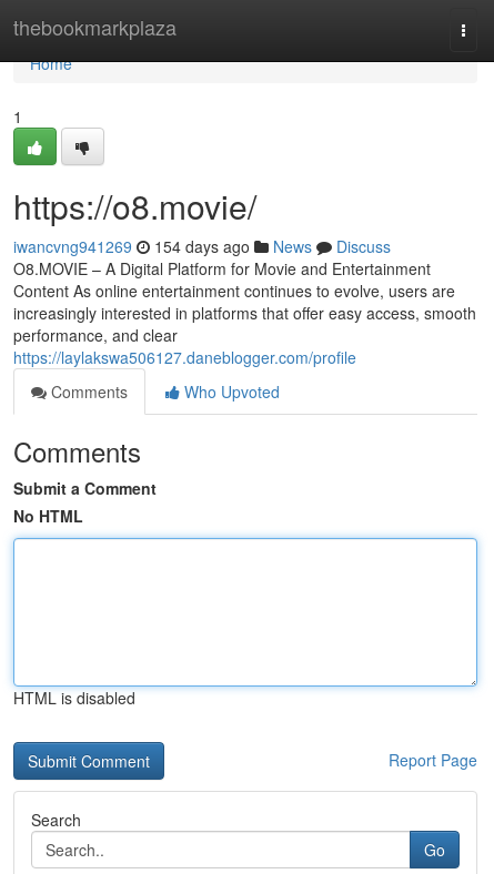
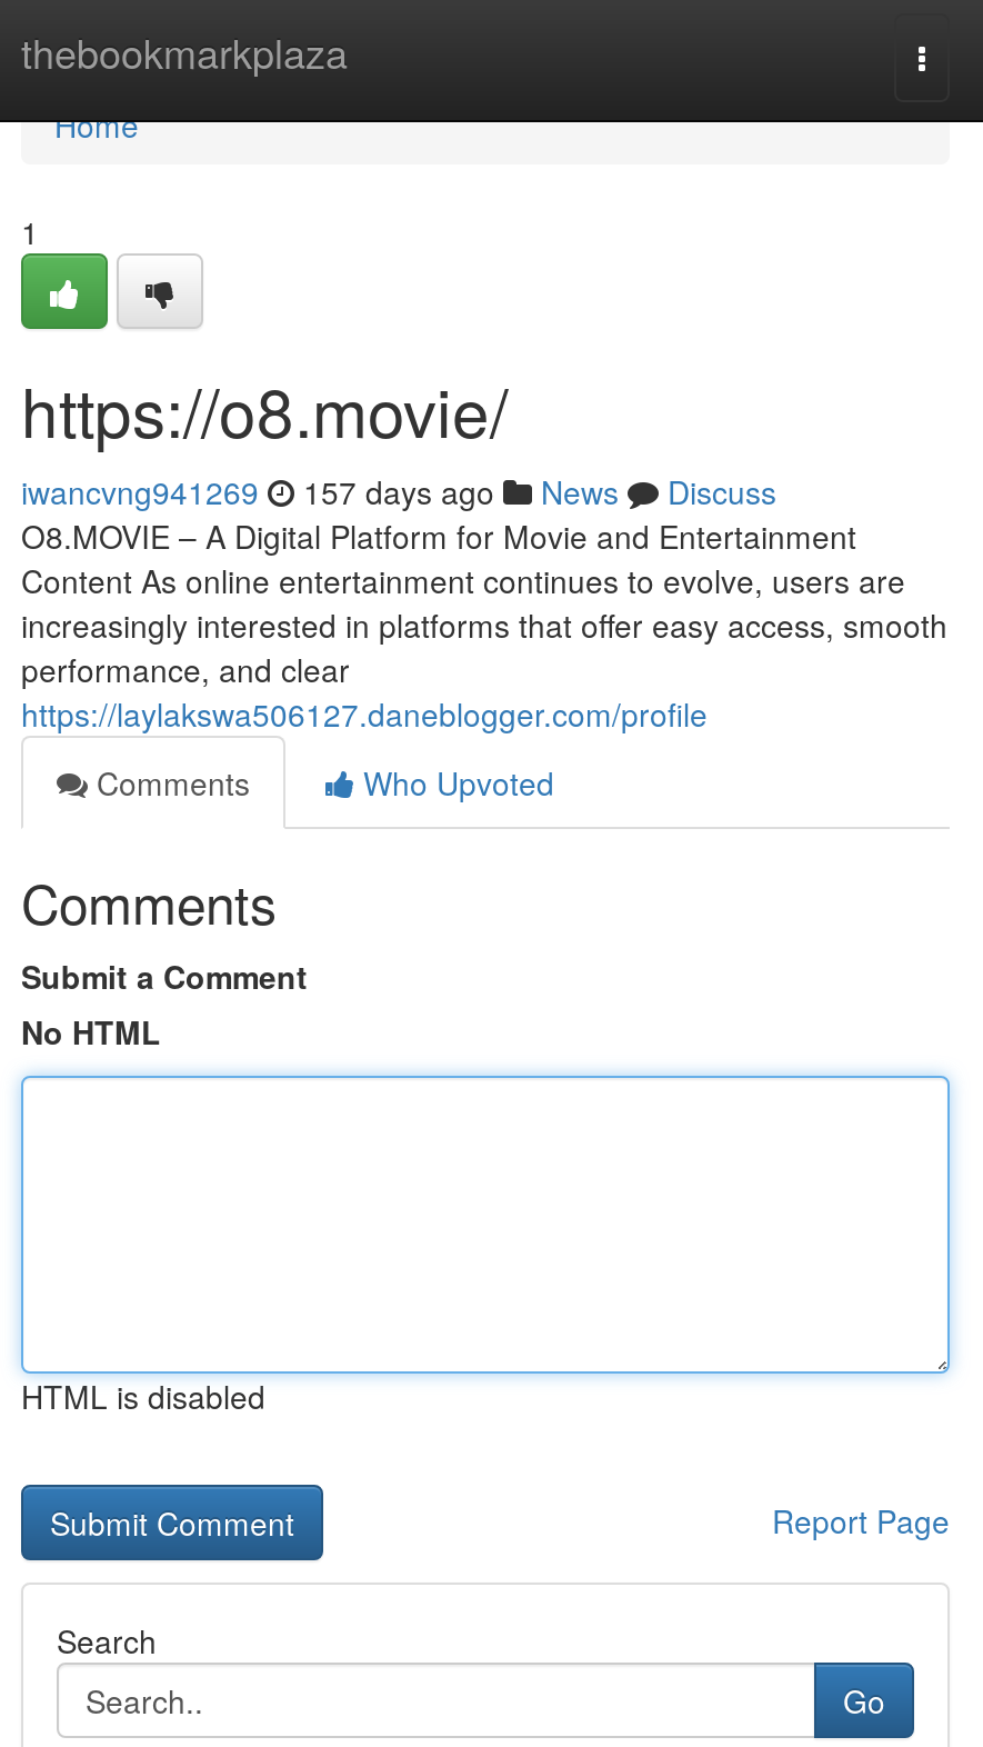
[13,235,391,257] iwancvng941269 154 days ago News Discuss -> [21,469,776,513] iwancvng941269 157 days ago News Discuss

